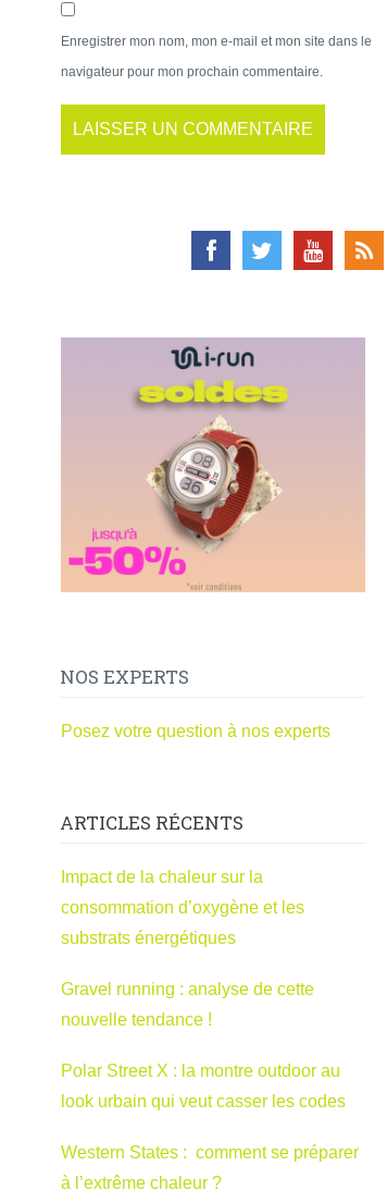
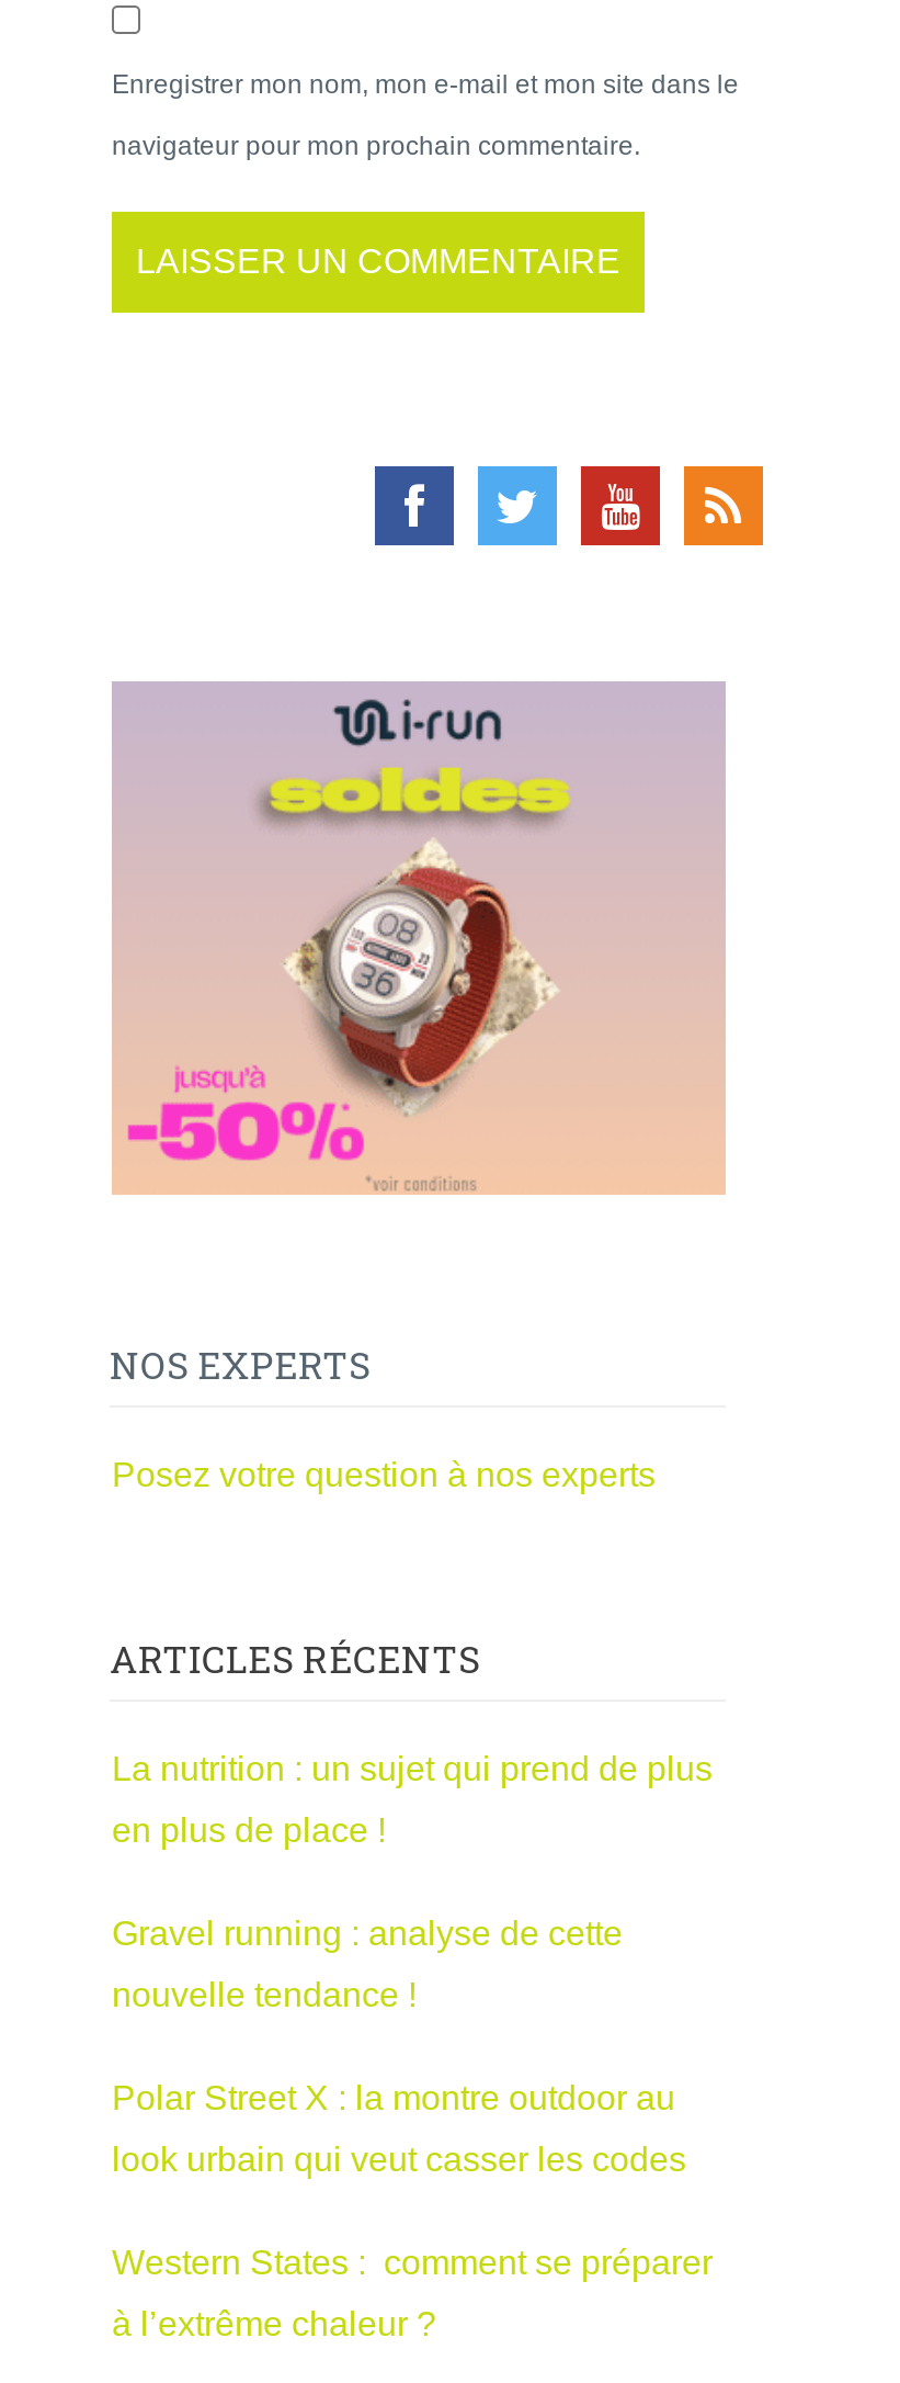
[61,867,304,947] Impact de la chaleur sur la | consommation d’oxygène et les | substrats énergétiques -> [112,1749,713,1848] La nutrition : un sujet qui prend de plus | en plus de place !

